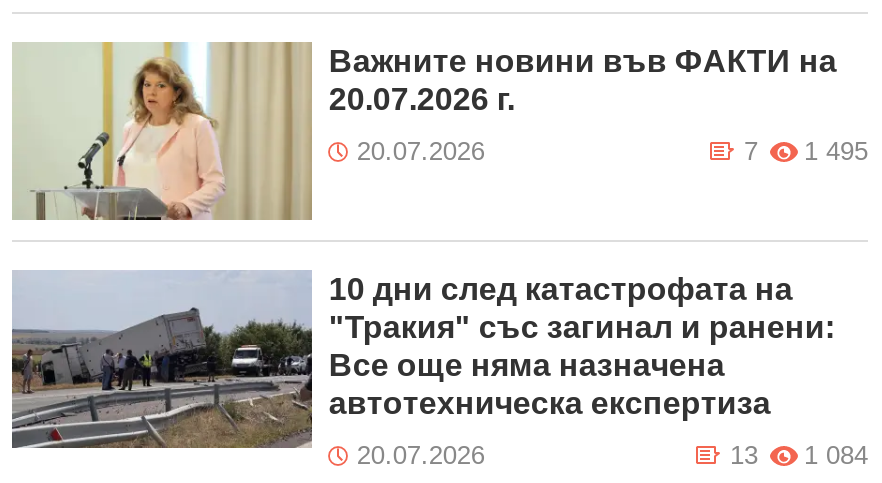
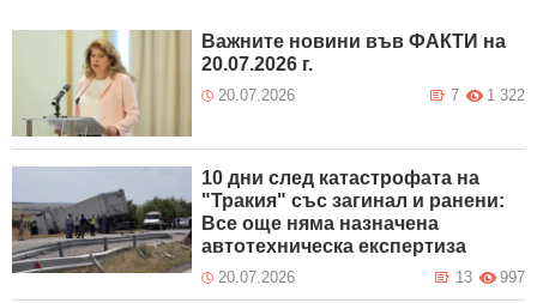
[744,136,868,166] 7 1 495 -> [451,86,525,104] 7 1 322
[730,440,868,470] 13 1 084 -> [455,268,525,286] 13 997

